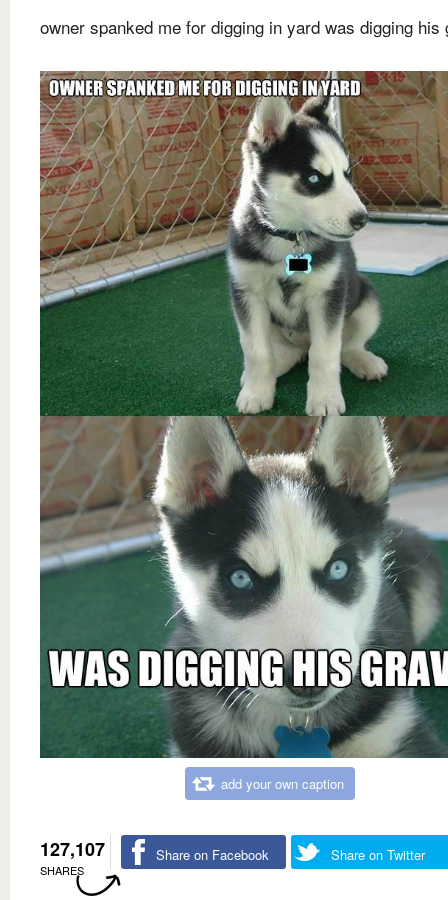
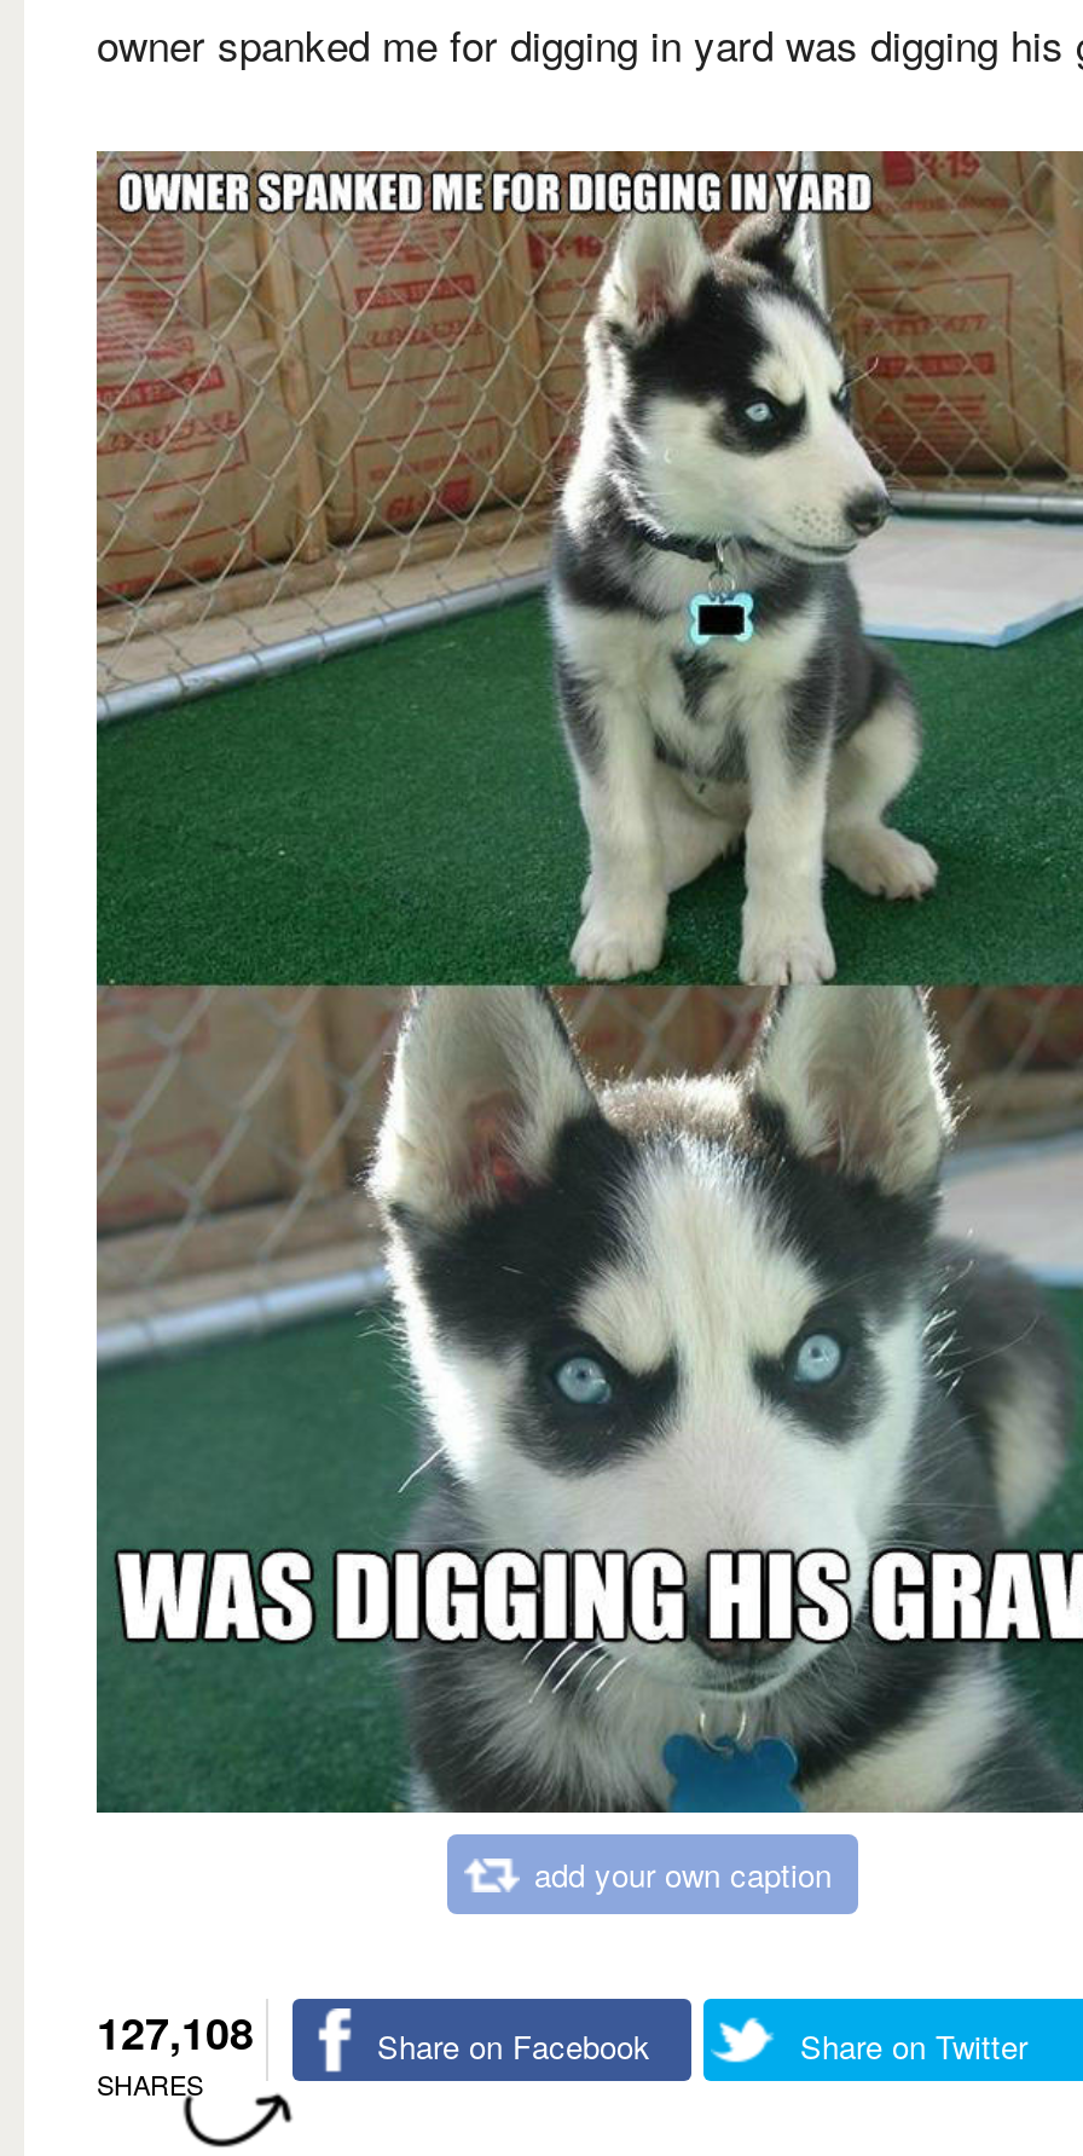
[40,836,105,862] 127,107 -> [97,2001,254,2064] 127,108

